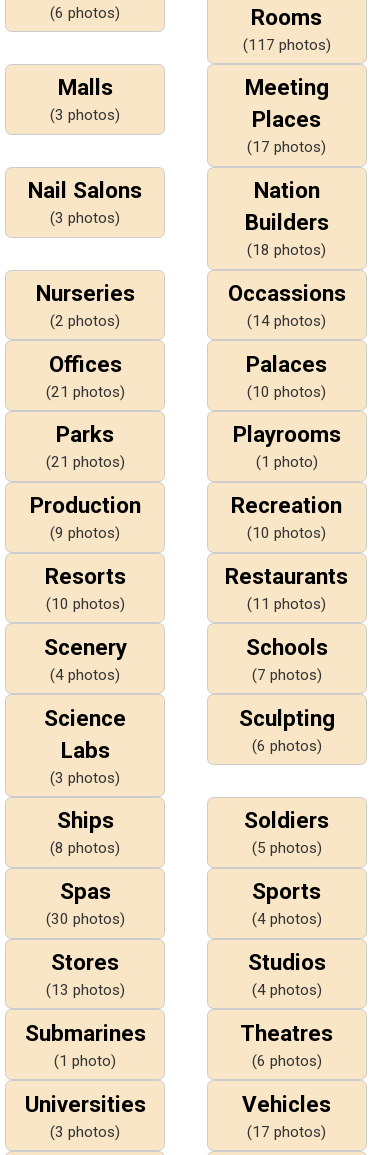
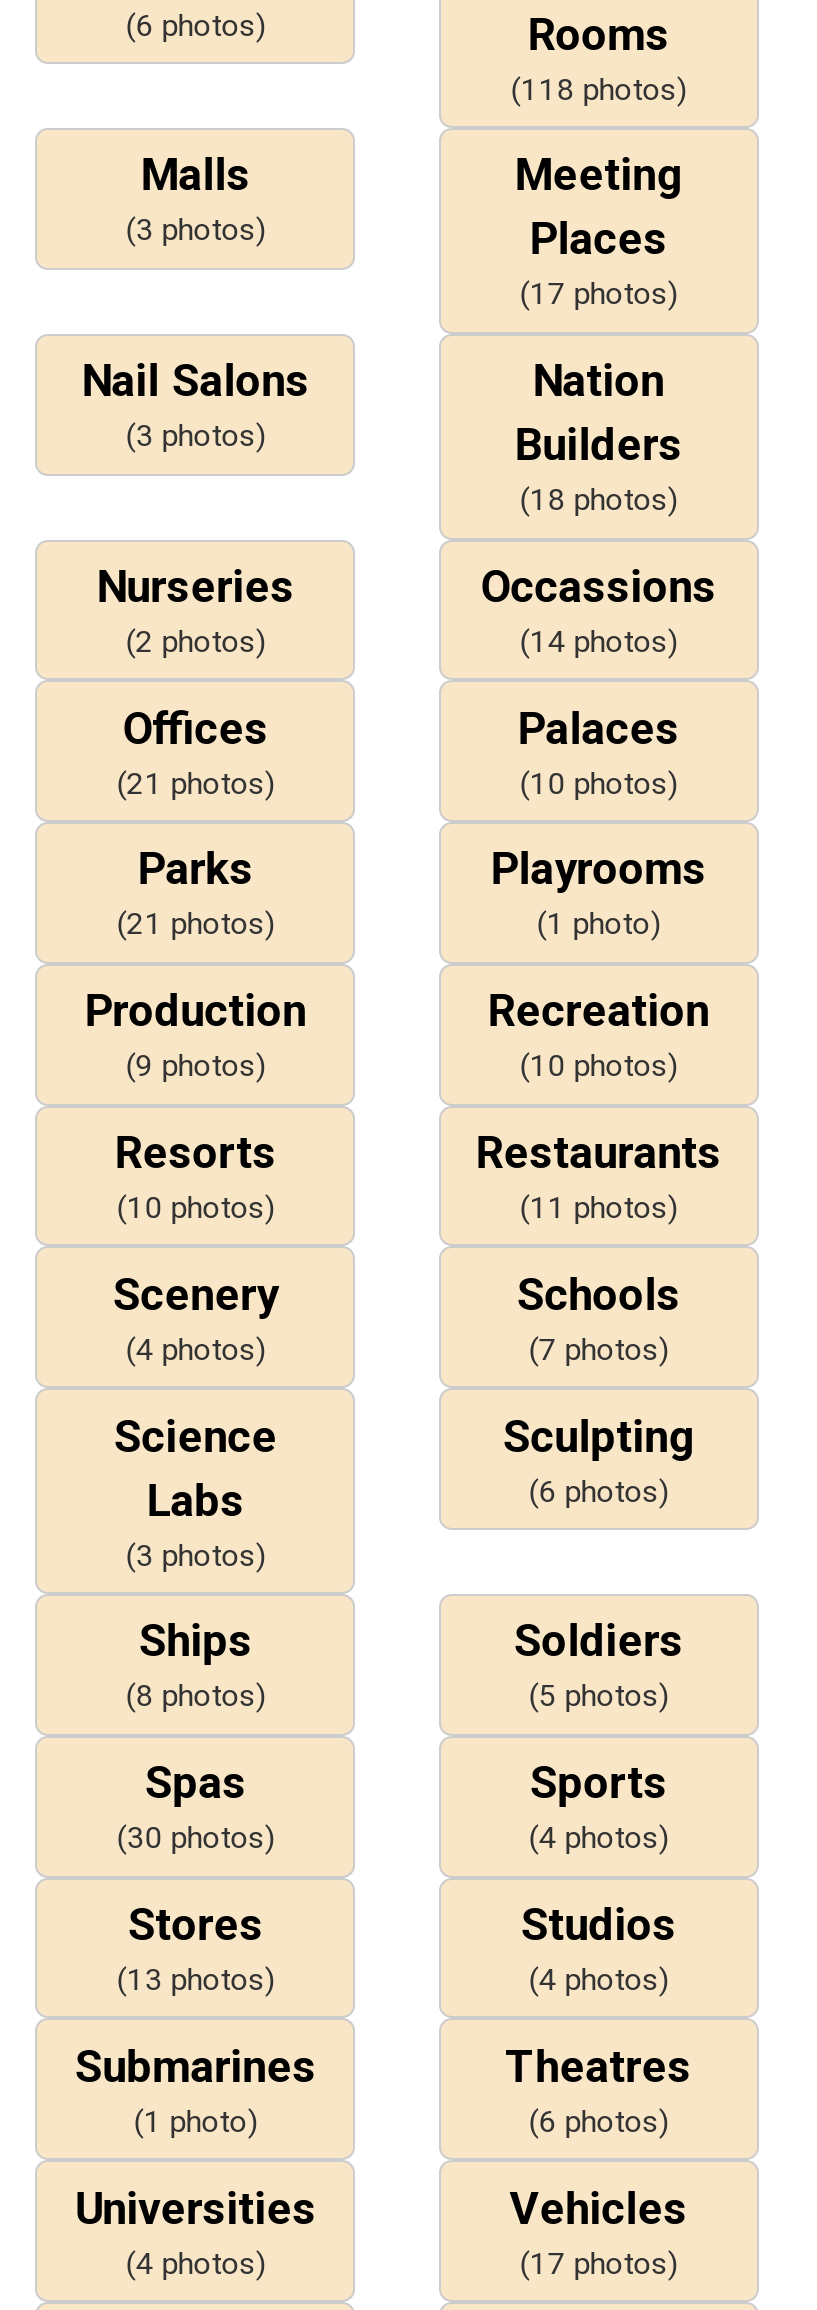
[243,36,331,54] (117 photos) -> [511,71,687,107] (118 photos)
[50,1122,120,1140] (3 photos) -> [125,2245,265,2281] (4 photos)

